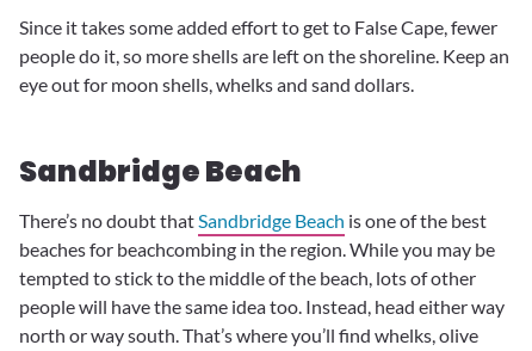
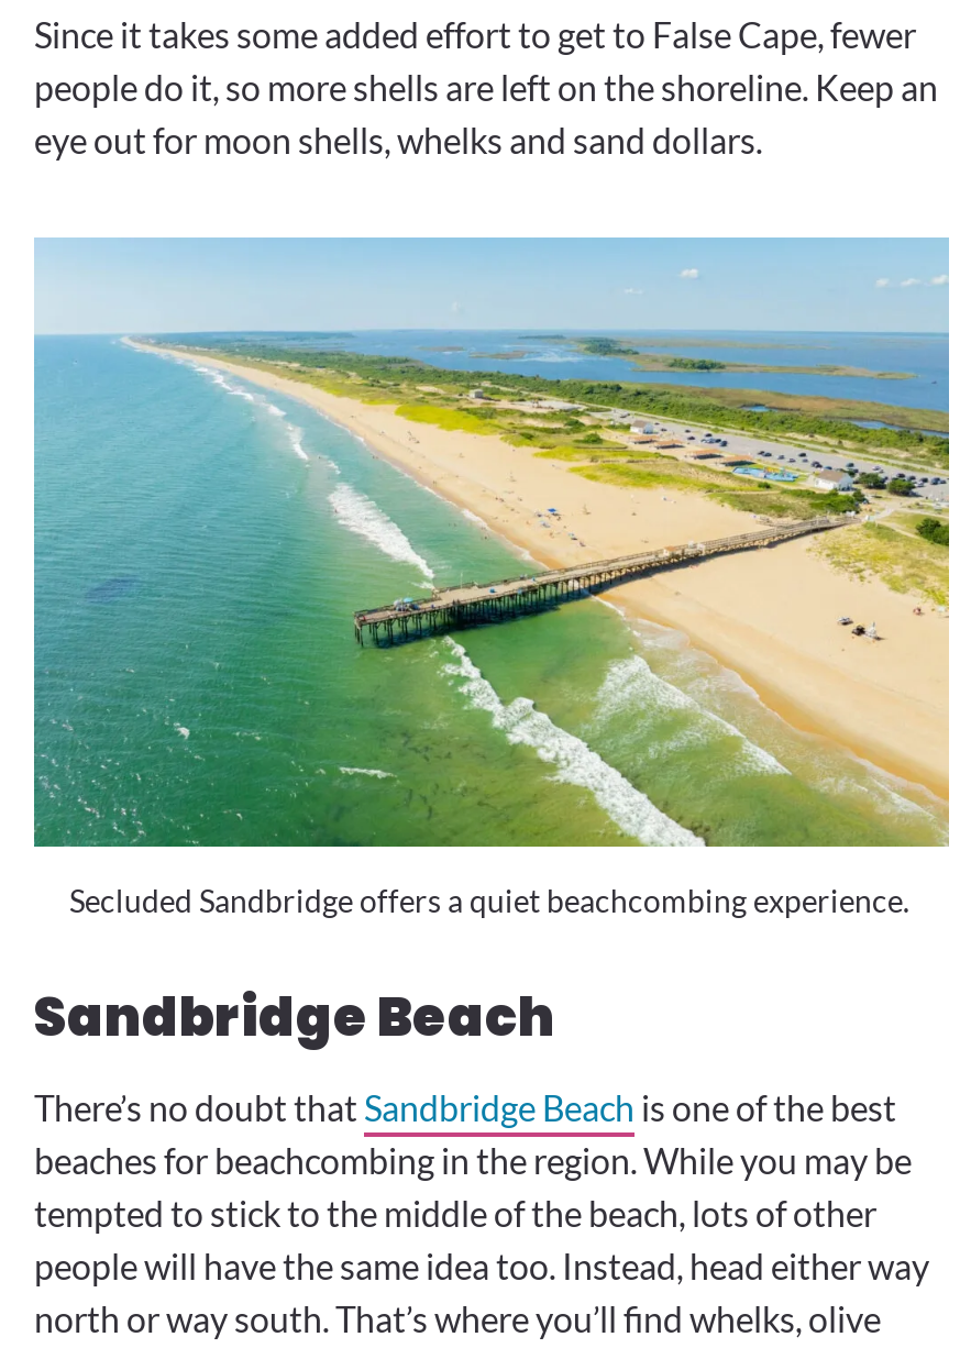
none -> [32,236,951,920] [image] | Secluded Sandbridge offers a quiet beachcombing experience.

